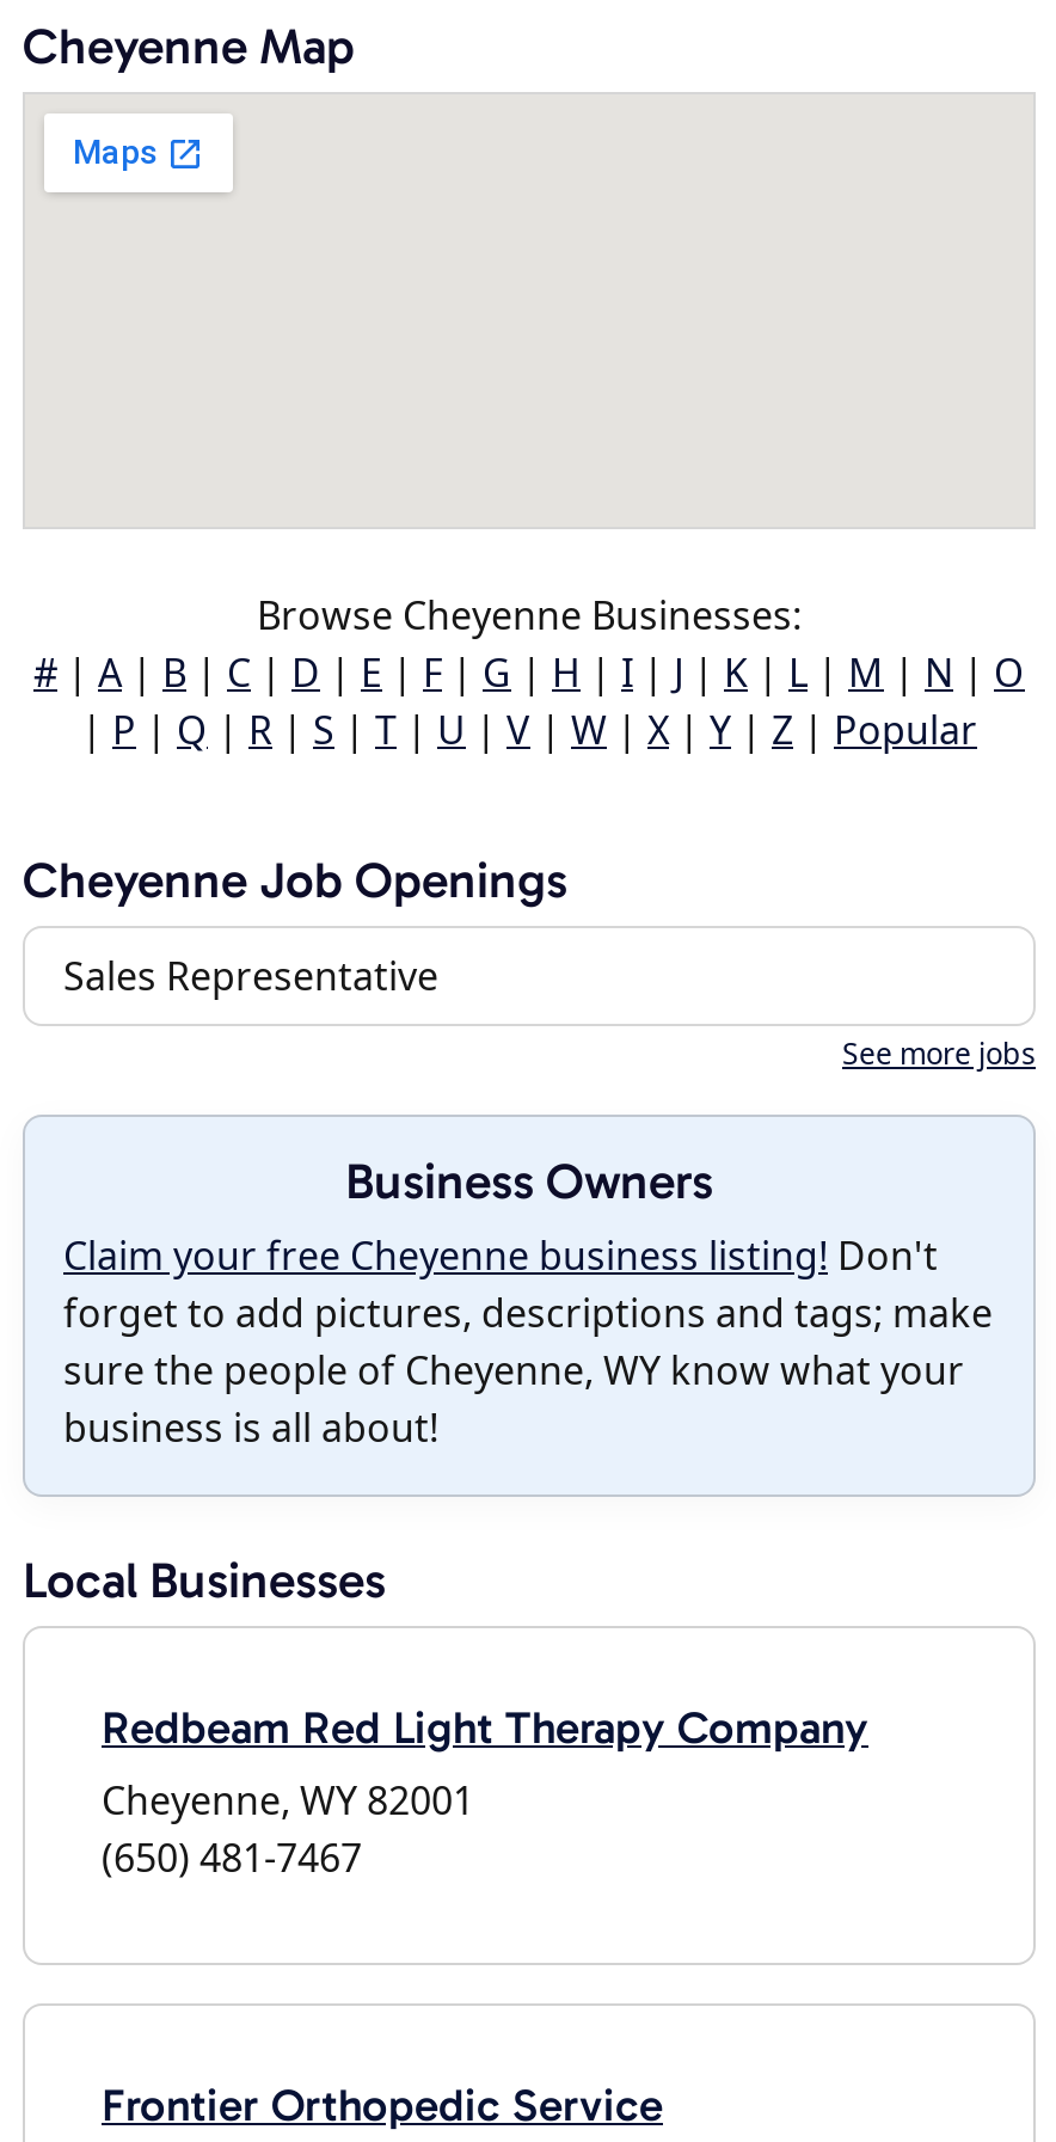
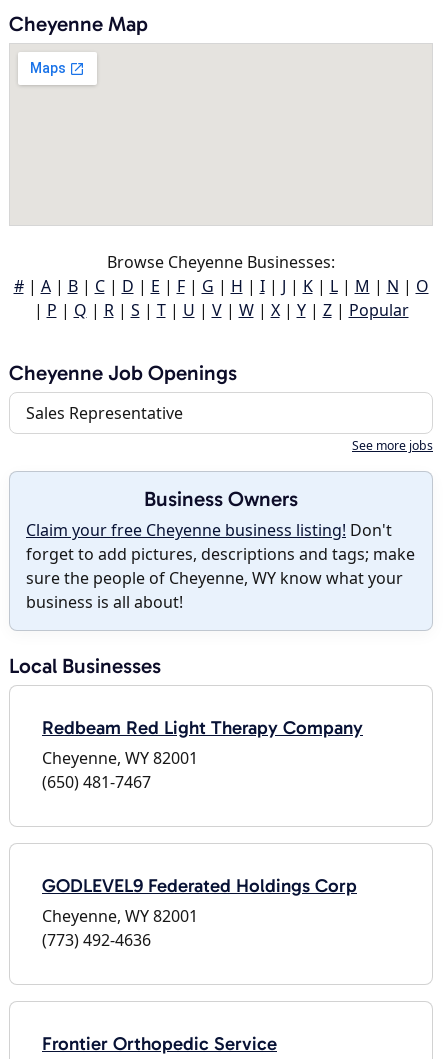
none -> [42,874,357,951] GODLEVEL9 Federated Holdings Corp | Cheyenne, WY 82001 | (773) 492-4636

